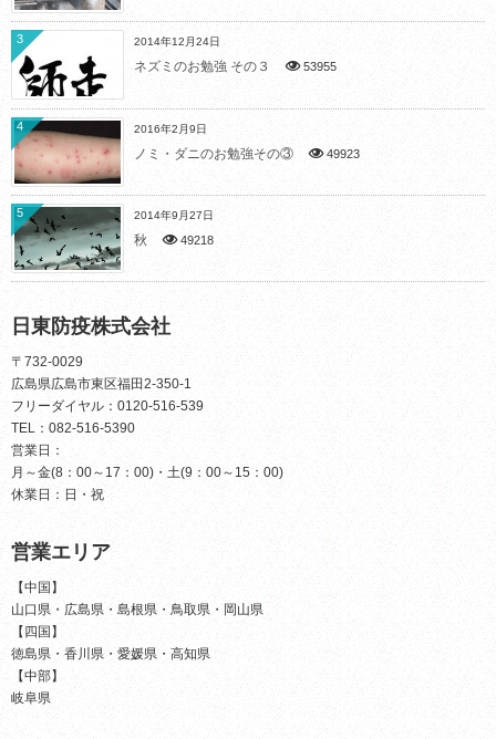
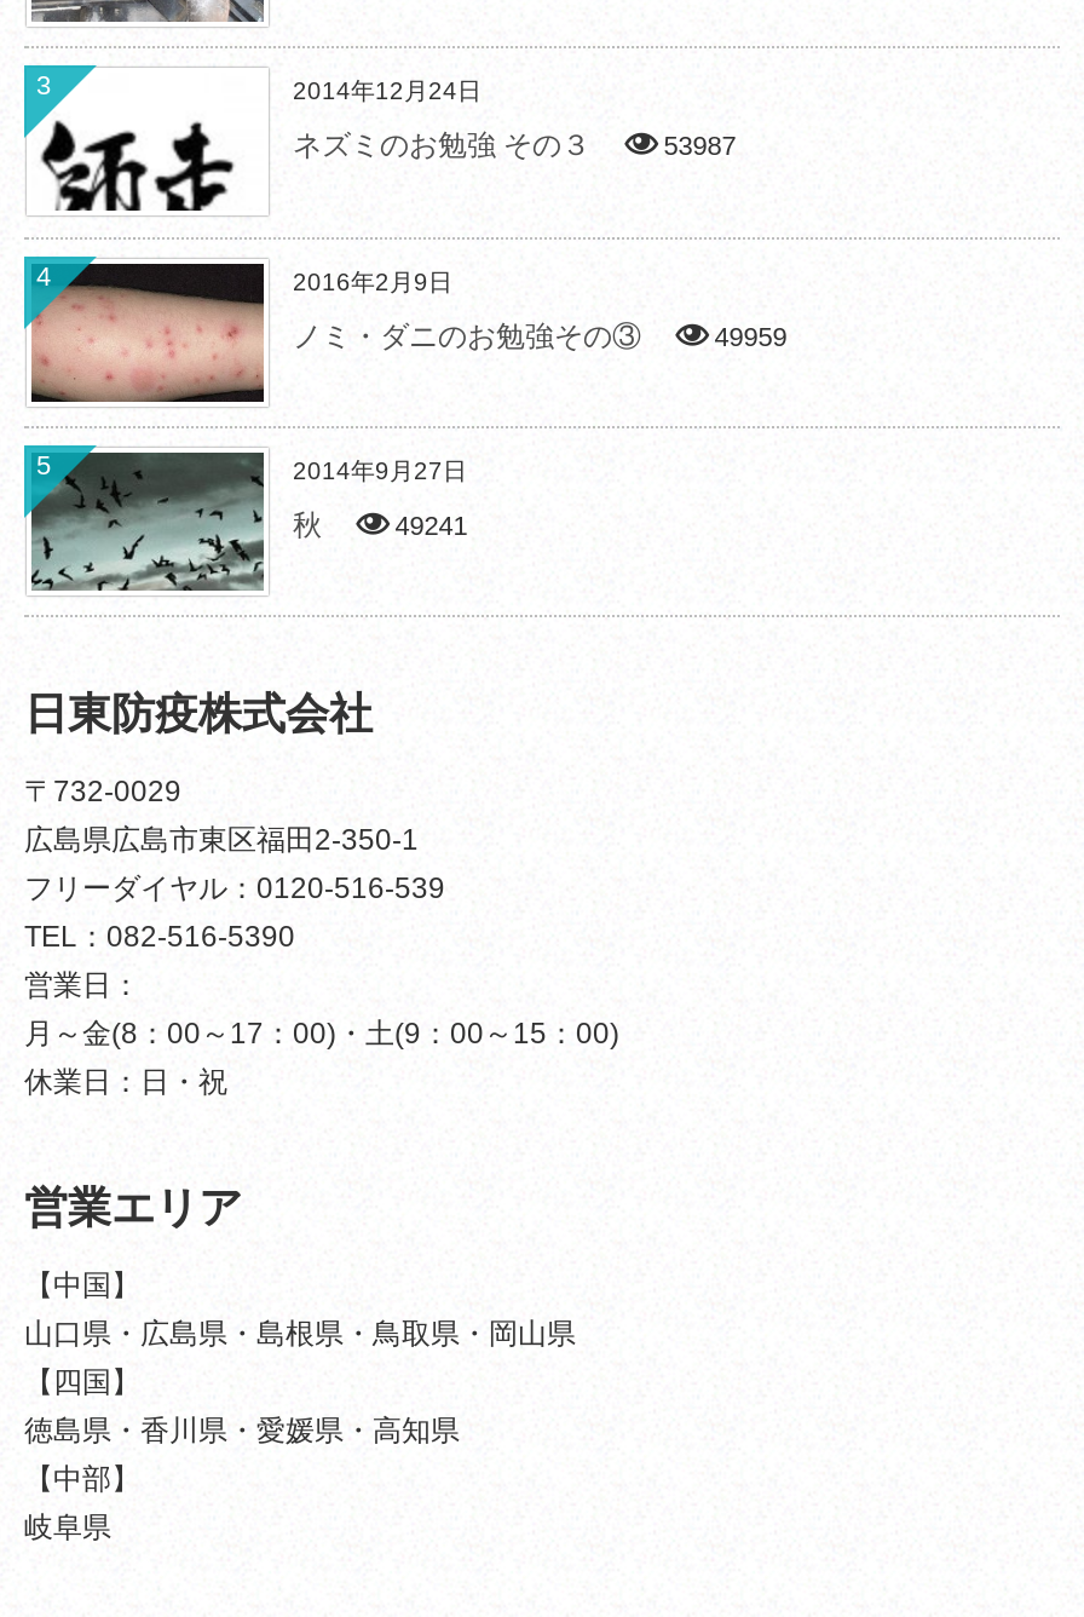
[304,60,337,74] 53955 -> [663,132,736,161] 53987
[327,147,360,160] 49923 -> [714,321,787,350] 49959
[181,233,214,246] 49218 -> [395,510,467,539] 49241

